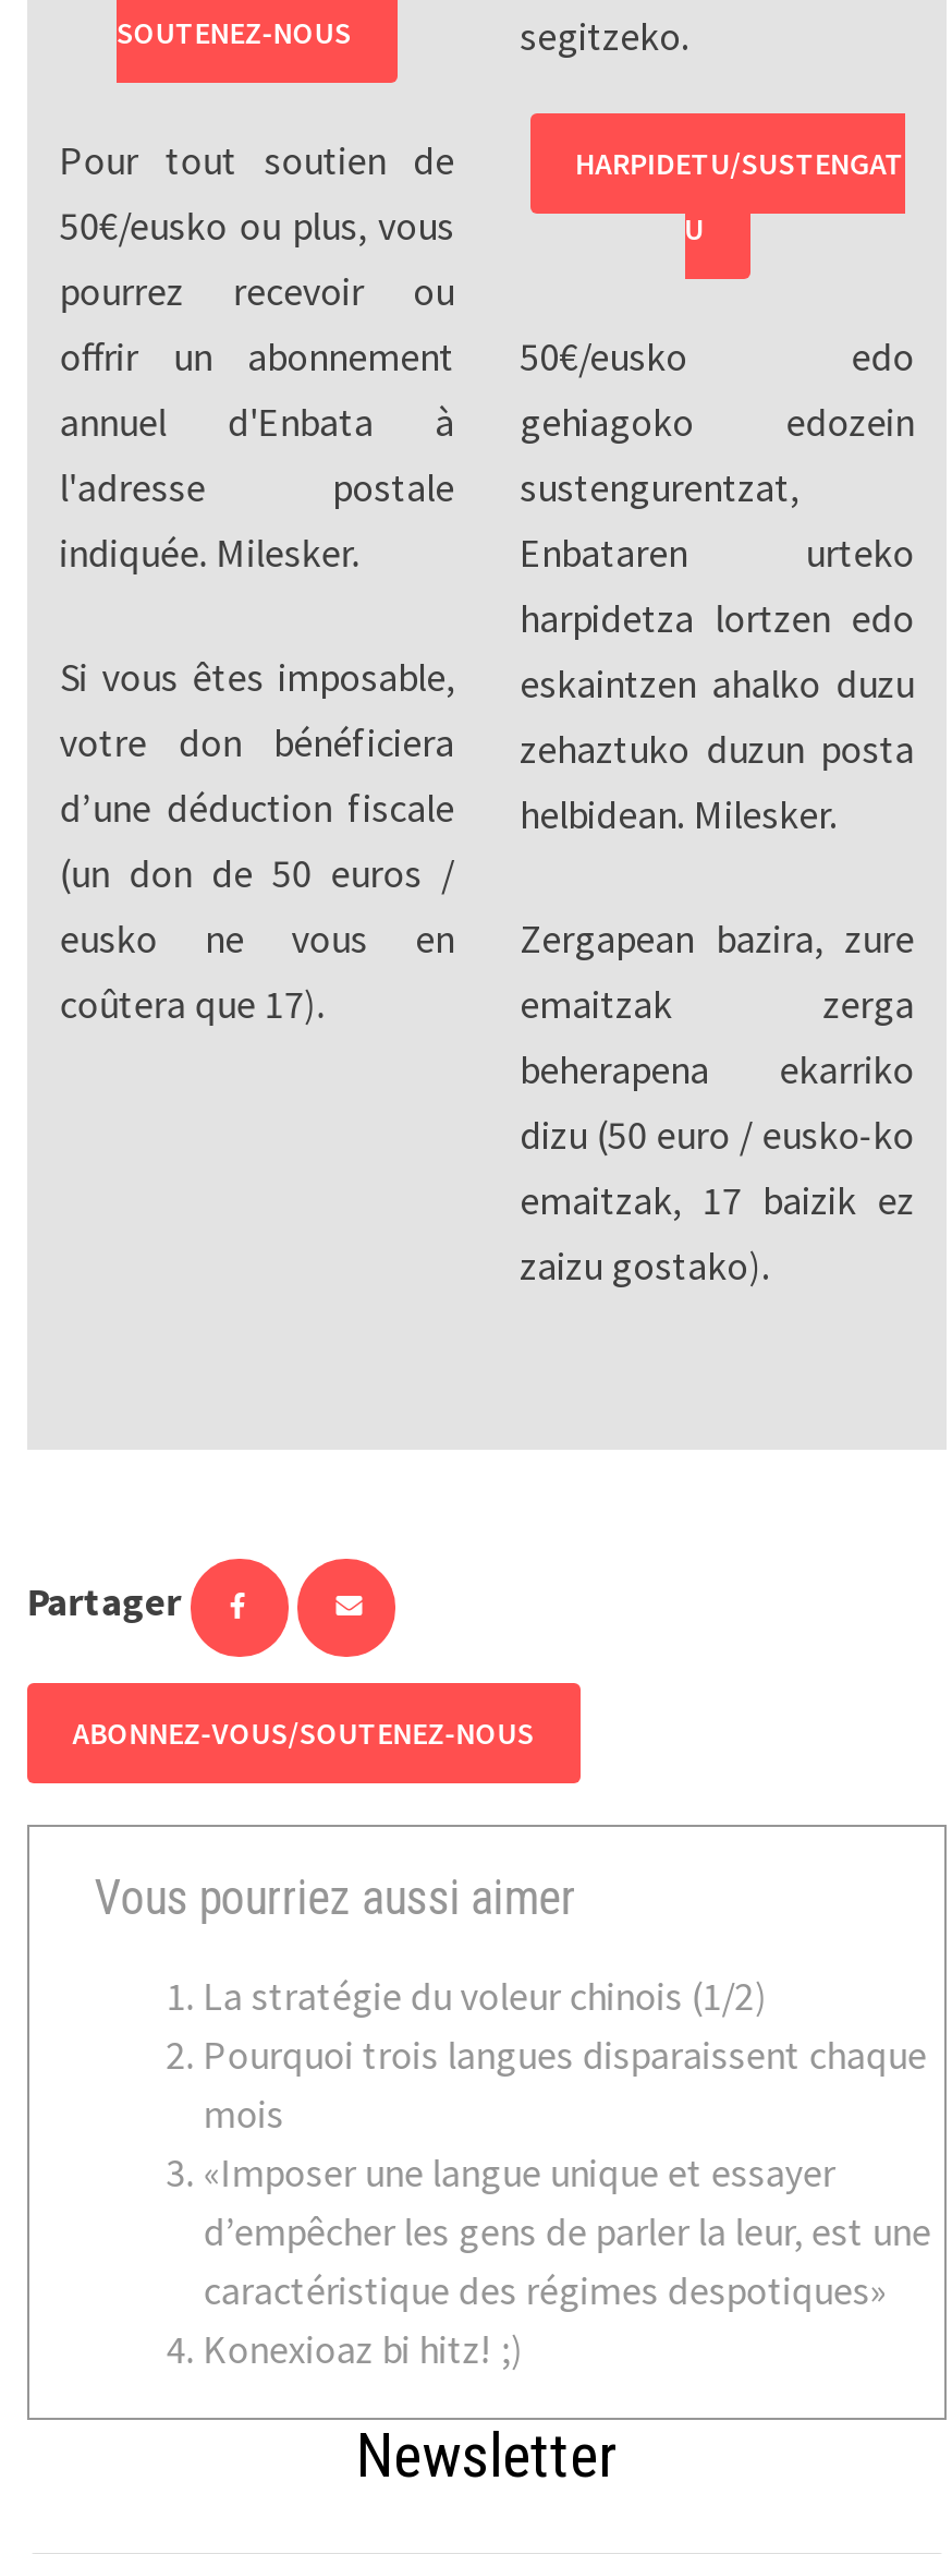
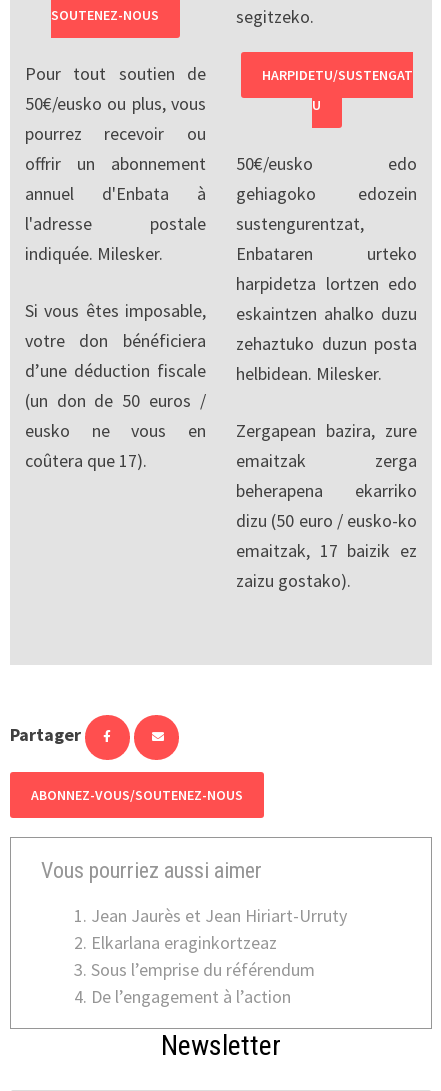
[203,1970,931,2373] La stratégie du voleur chinois (1/2) | Pourquoi trois langues disparaissent chaque | mois | «Imposer une langue unique et essayer | d’empêcher les gens de parler la leur, est une | caractéristique des régimes despotiques» | Konexioaz bi hitz! ;) -> [91,904,347,1008] Jean Jaurès et Jean Hiriart-Urruty | Elkarlana eraginkortzeaz | Sous l’emprise du référendum | De l’engagement à l’action

